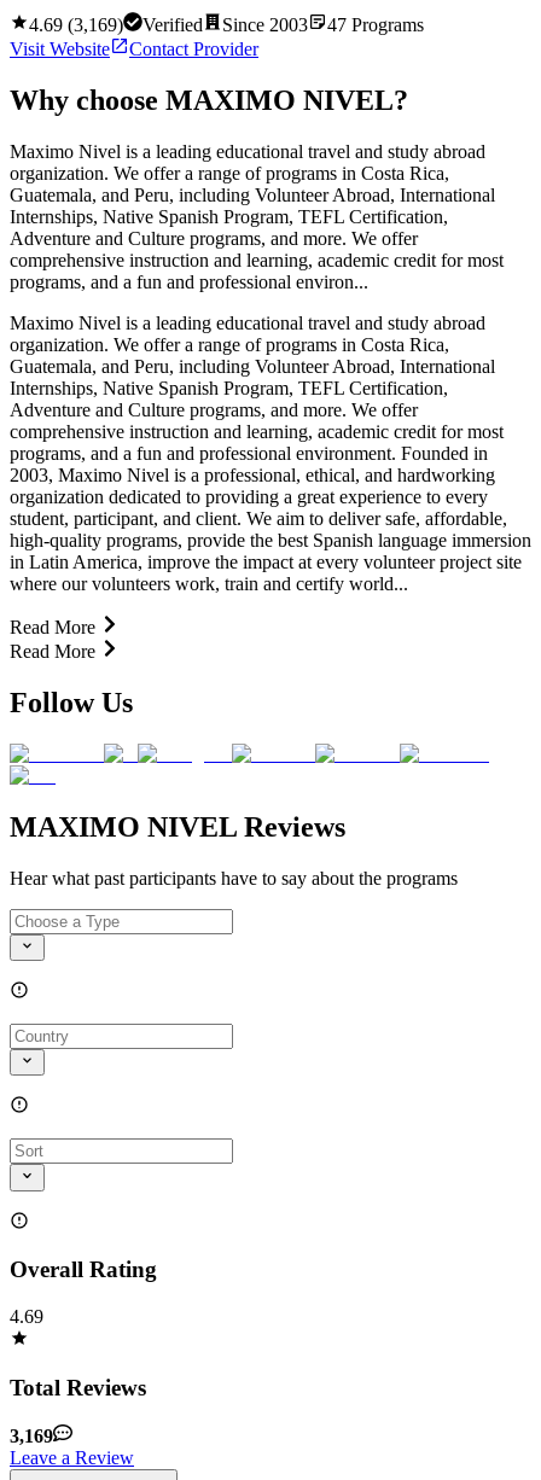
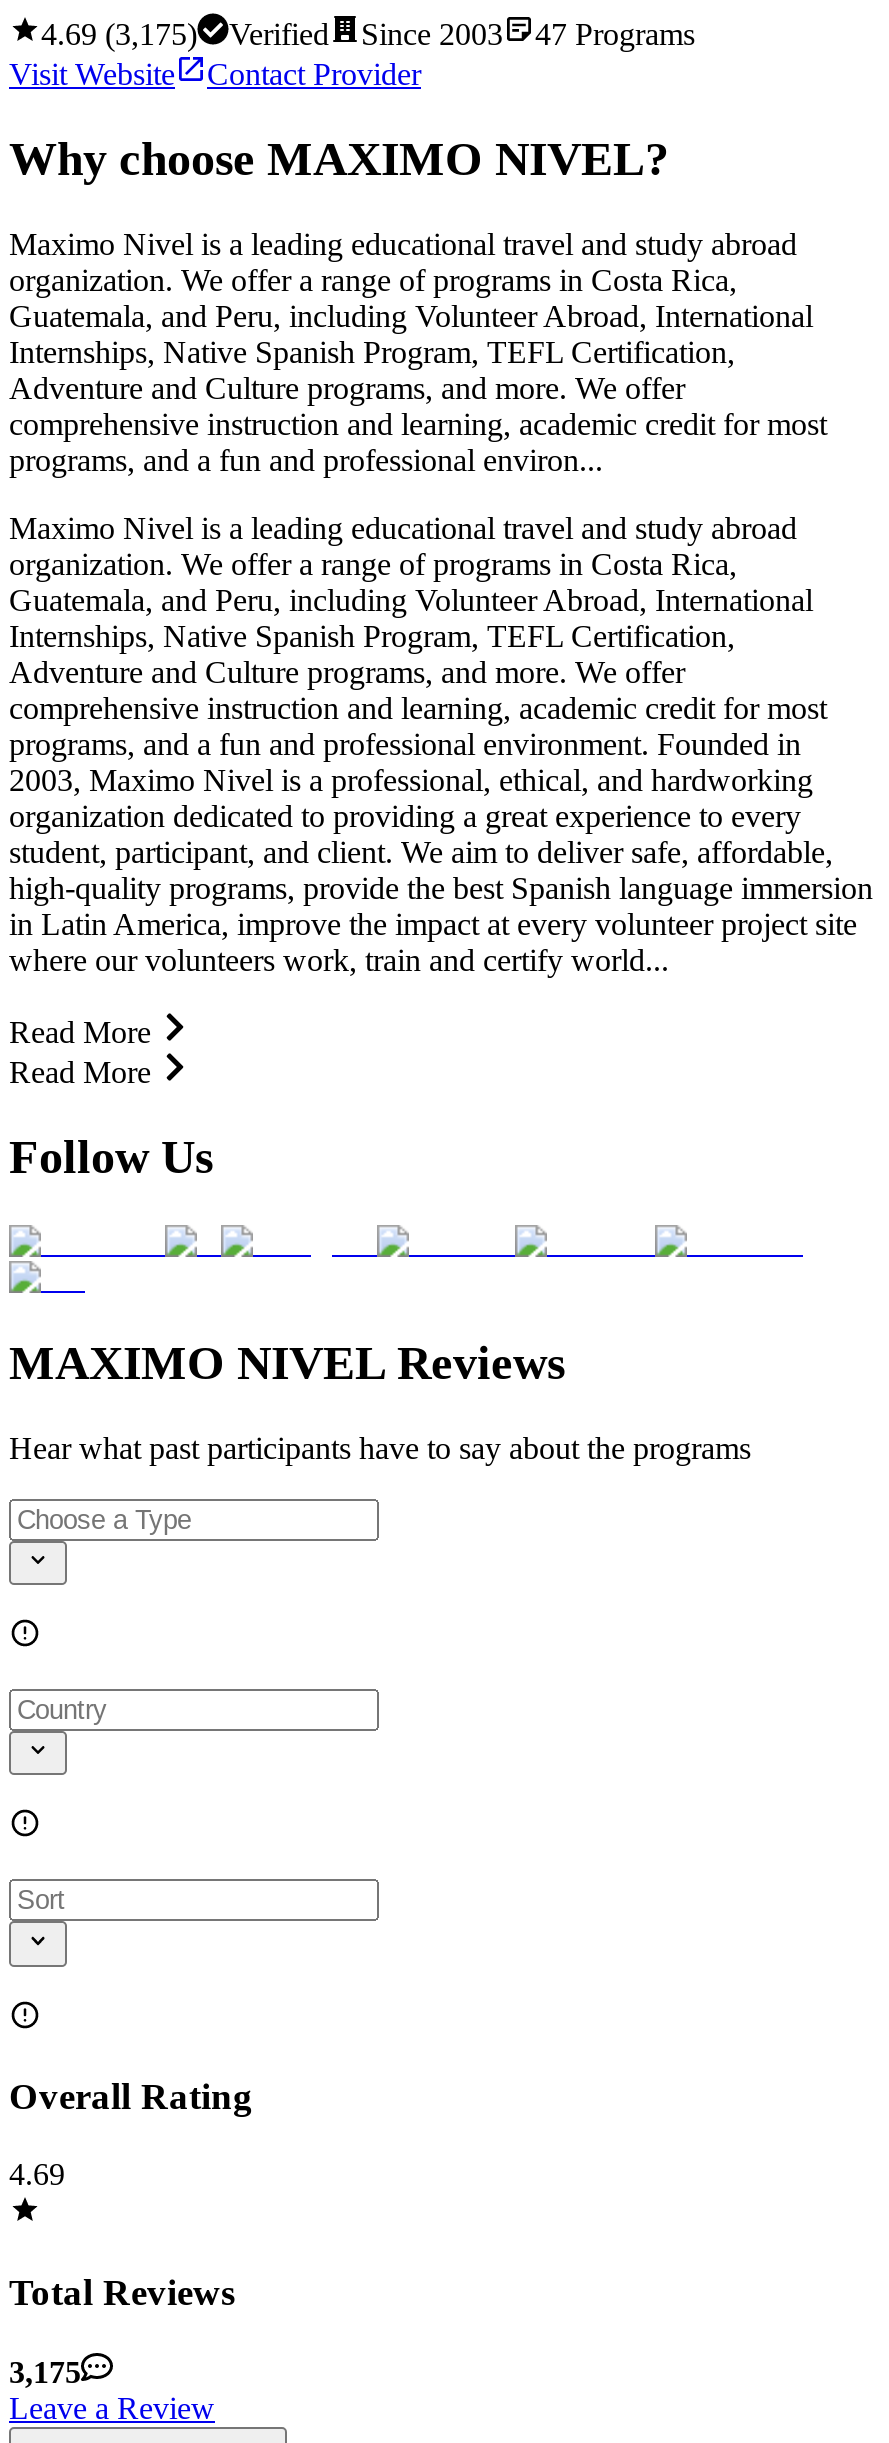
[29,15,424,35] 4.69 (3,169) Verified Since 2003 47 Programs -> [41,17,695,51] 4.69 (3,175) Verified Since 2003 47 Programs
[10,1426,53,1447] 3,169 -> [9,2356,81,2390] 3,175

